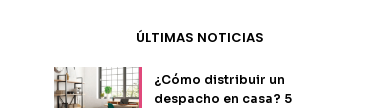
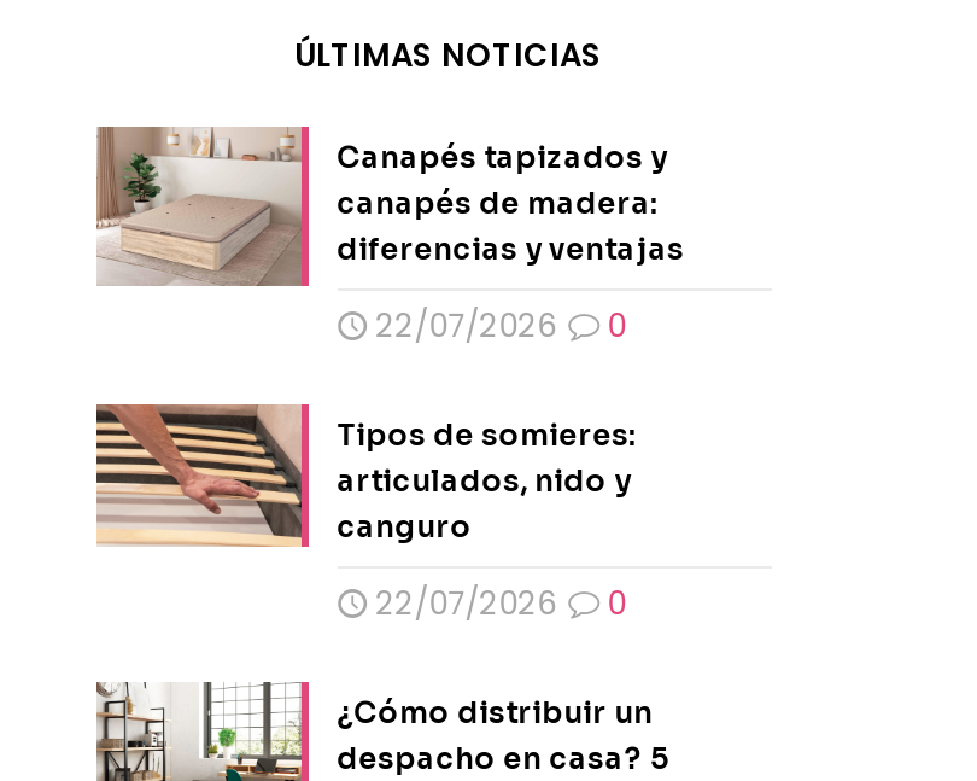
none -> [96,124,684,626] [image] | Canapés tapizados y | canapés de madera: | diferencias y ventajas | 22/07/2026 | 0 | Tipos de somieres: | articulados, nido y | canguro | 22/07/2026 | 0
none -> [96,402,302,549] [image]

